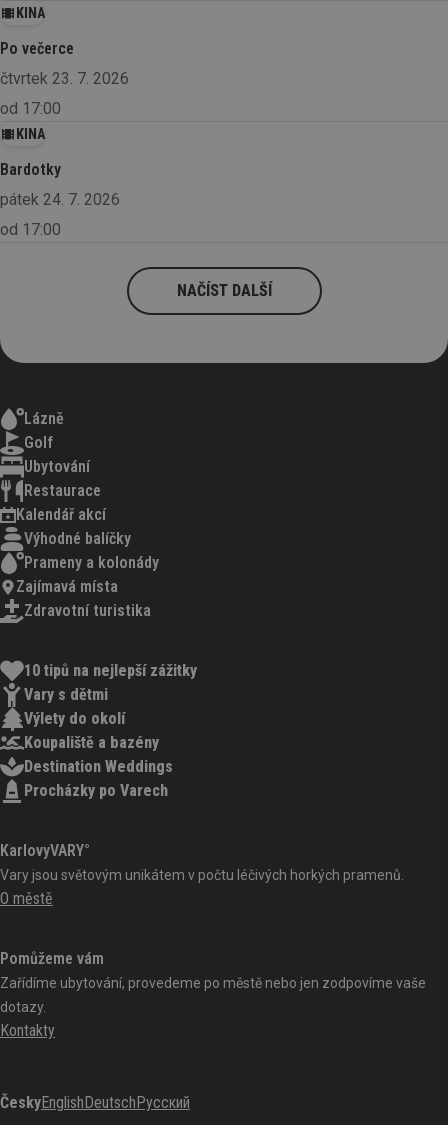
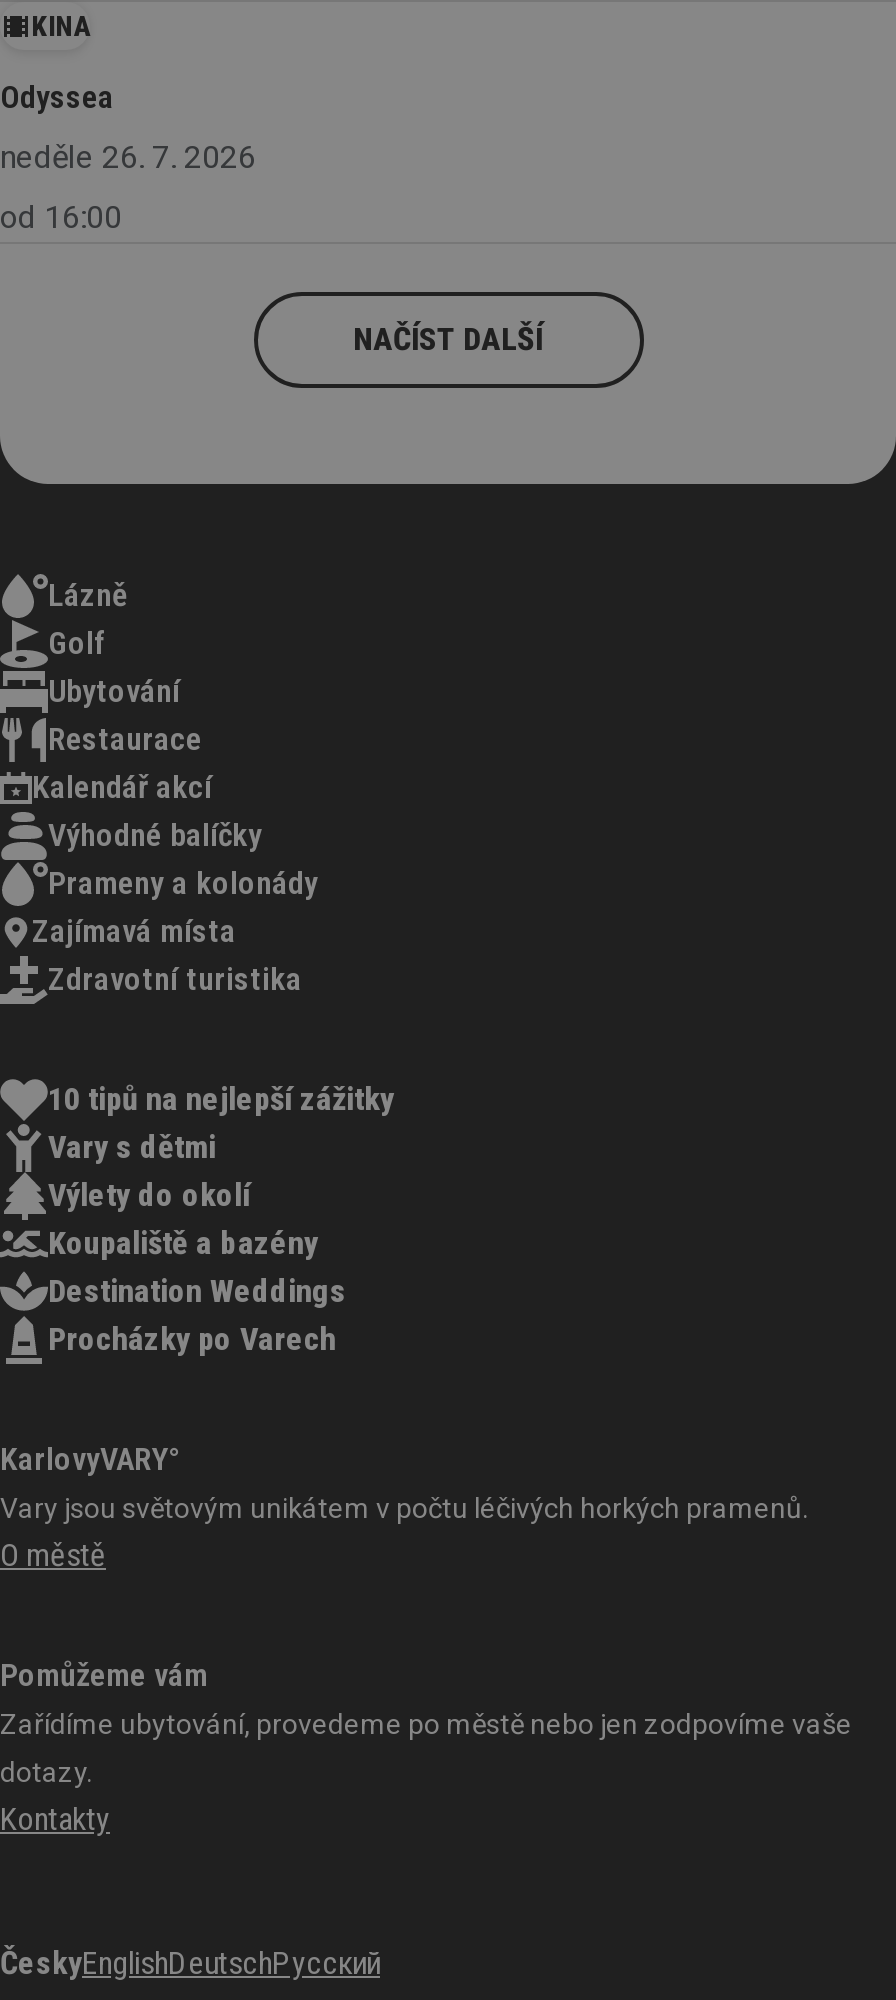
[0,39,129,239] Po večerce | čtvrtek 23. 7. 2026 | od 17:00 | KINA | Bardotky | pátek 24. 7. 2026 | od 17:00 -> [0,78,256,236] Odyssea | neděle 26. 7. 2026 | od 16:00

